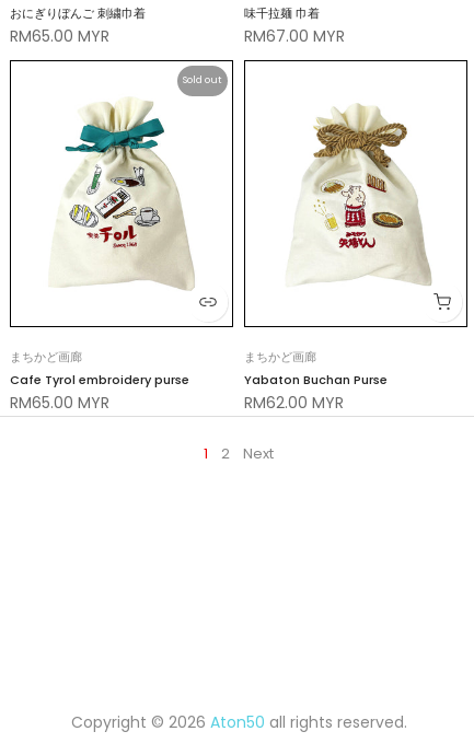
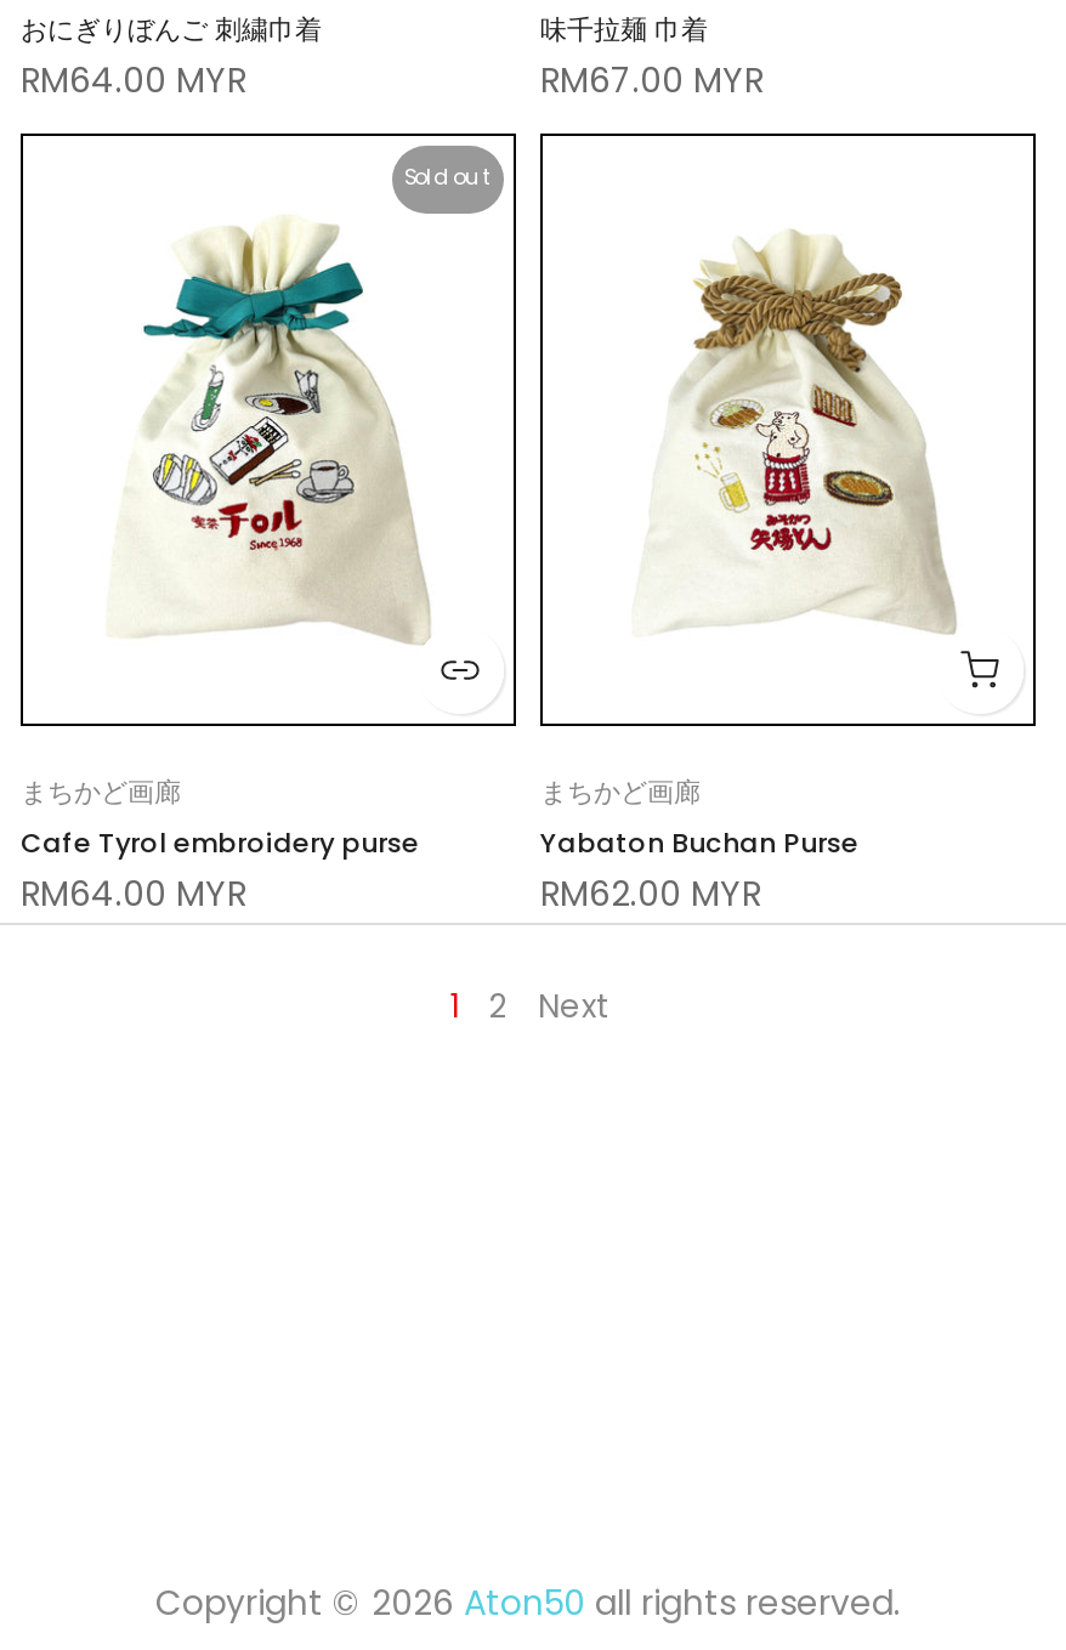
[10,25,109,47] RM65.00 MYR -> [21,55,246,103] RM64.00 MYR
[10,392,109,414] RM65.00 MYR -> [21,869,246,918] RM64.00 MYR

